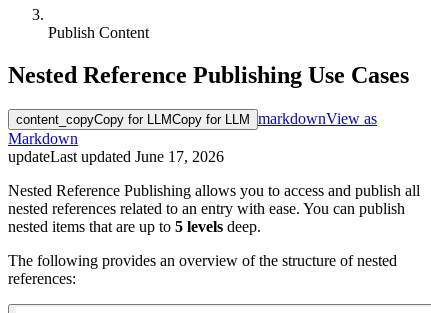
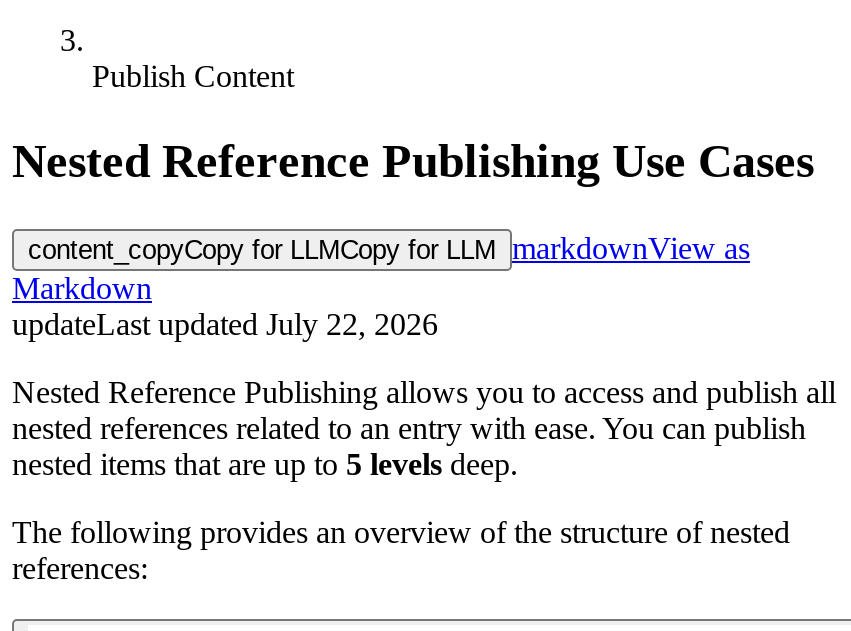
[8,148,224,165] updateLast updated June 17, 2026 -> [12,307,438,341] updateLast updated July 22, 2026

